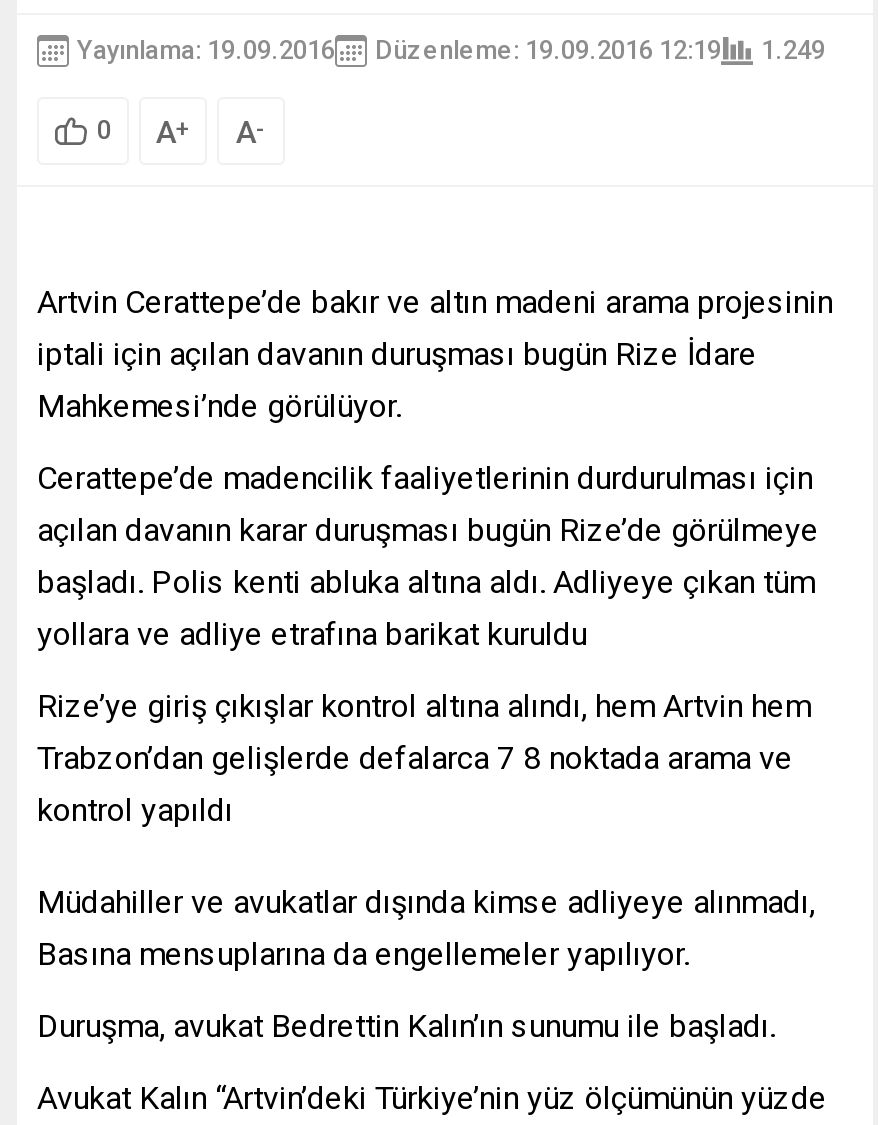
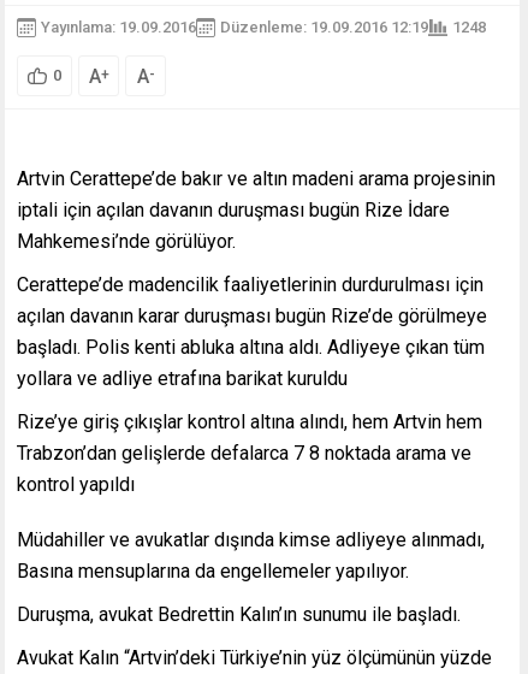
[77,35,825,65] Yayınlama: 19.09.2016 Düzenleme: 19.09.2016 12:19 1.249 -> [41,18,486,36] Yayınlama: 19.09.2016 Düzenleme: 19.09.2016 12:19 1248

